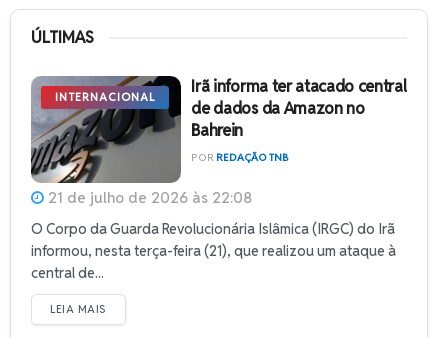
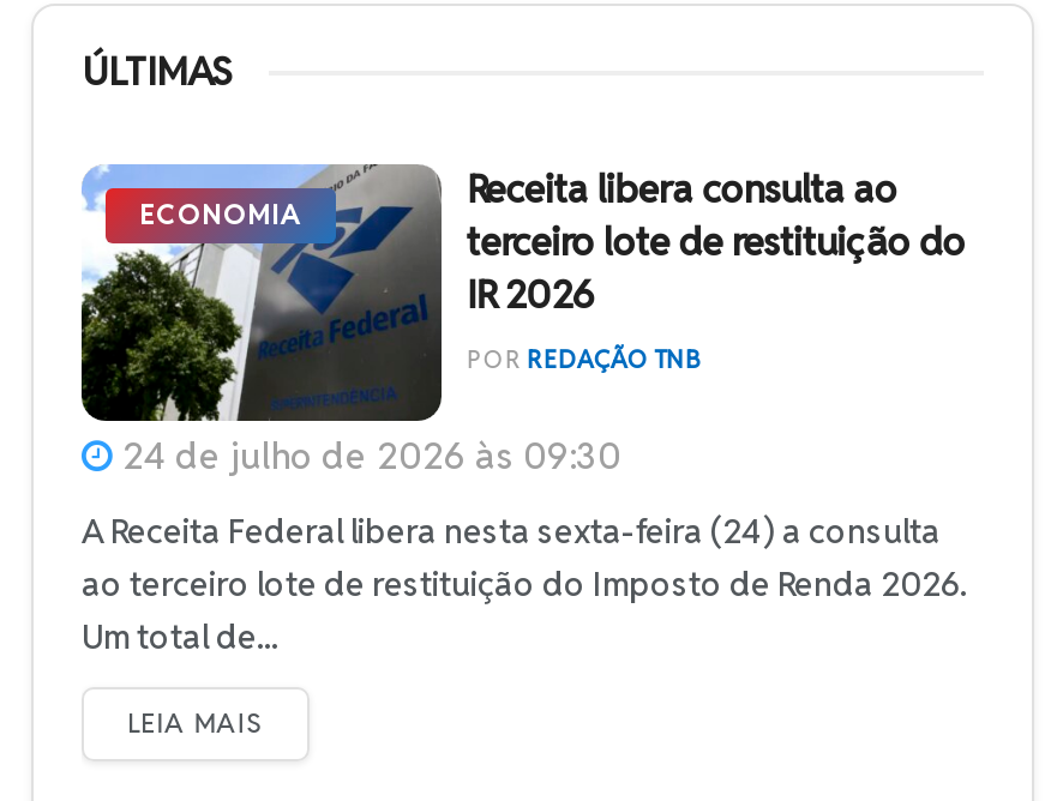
[30,75,406,181] [image] | INTERNACIONAL | Irã informa ter atacado central | de dados da Amazon no | Bahrein -> [79,164,966,416] [image] | ECONOMIA | Receita libera consulta ao | terceiro lote de restituição do | IR 2026
[44,188,252,207] 21 de julho de 2026 às 22:08 -> [113,434,621,479] 24 de julho de 2026 às 09:30
[31,220,396,282] O Corpo da Guarda Revolucionária Islâmica (IRGC) do Irã | informou, nesta terça-feira (21), que realizou um ataque à | central de... -> [82,511,967,659] A Receita Federal libera nesta sexta-feira (24) a consulta | ao terceiro lote de restituição do Imposto de Renda 2026. | Um total de...

